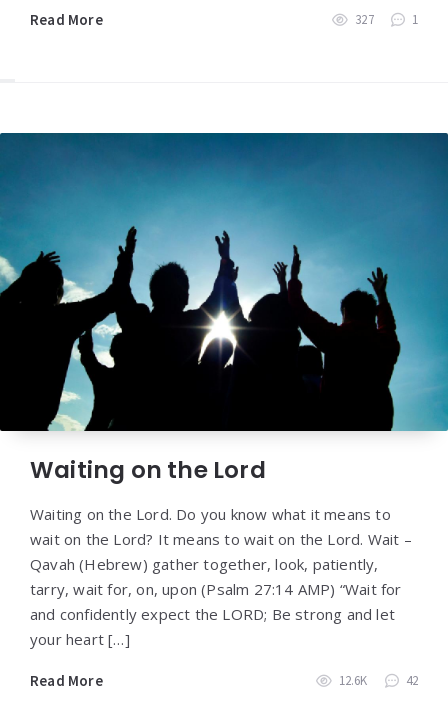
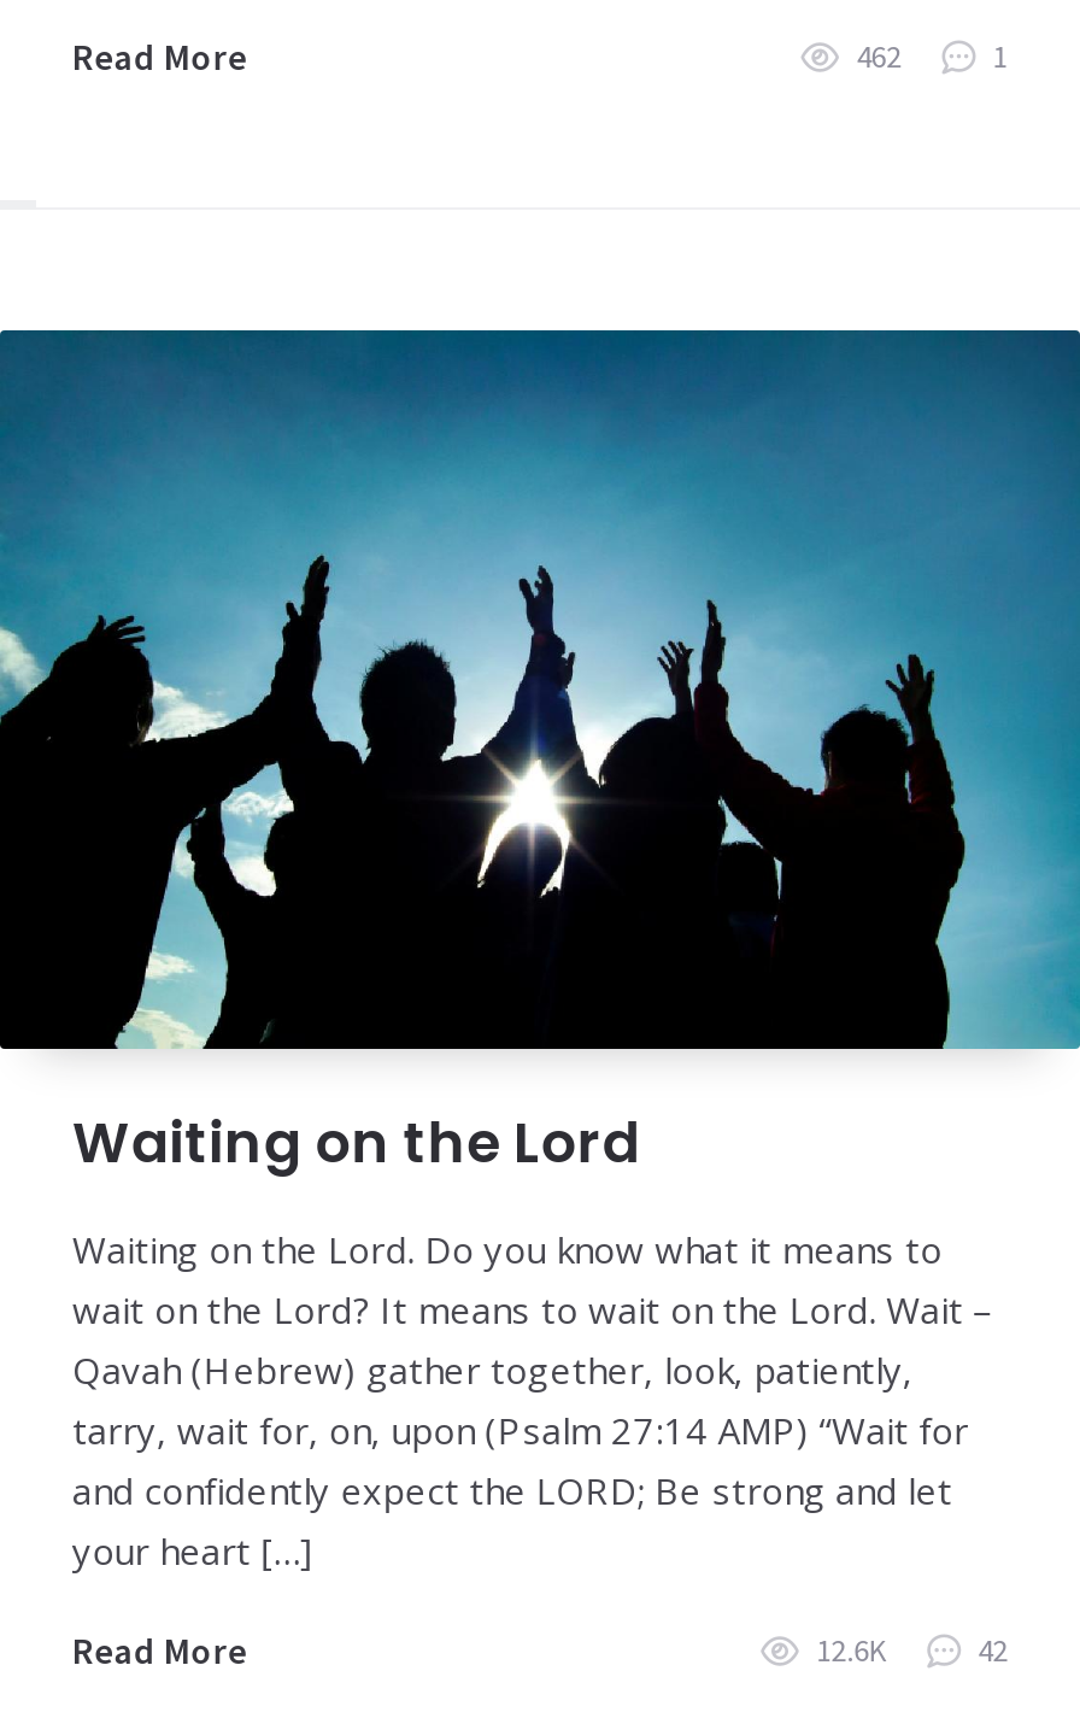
[355,11,374,28] 327 -> [856,37,901,78] 462

